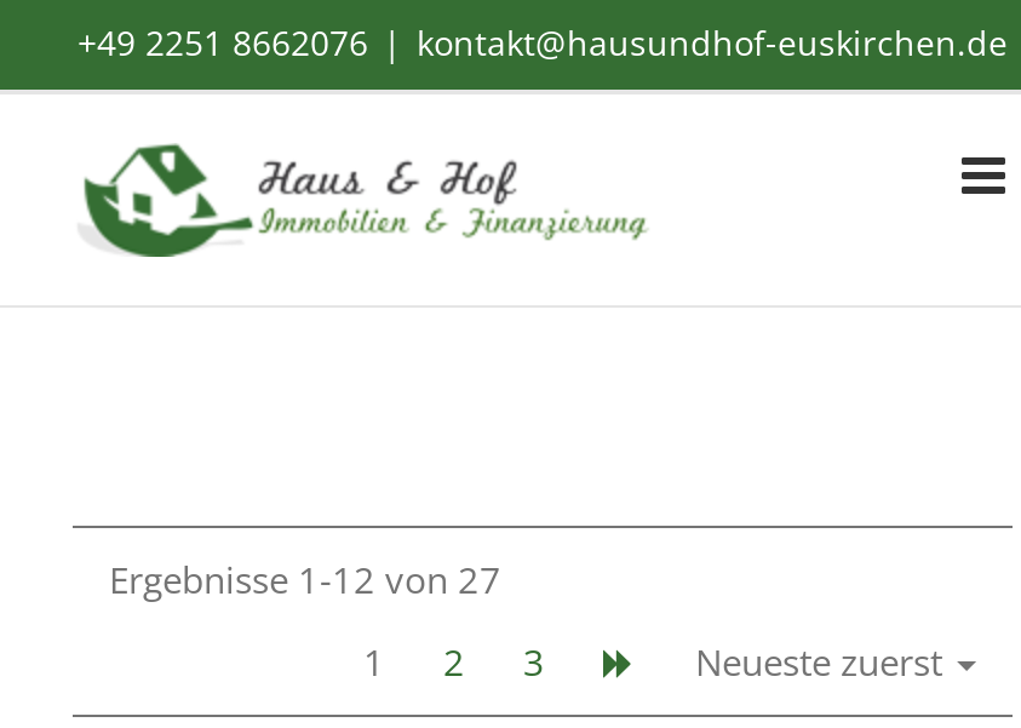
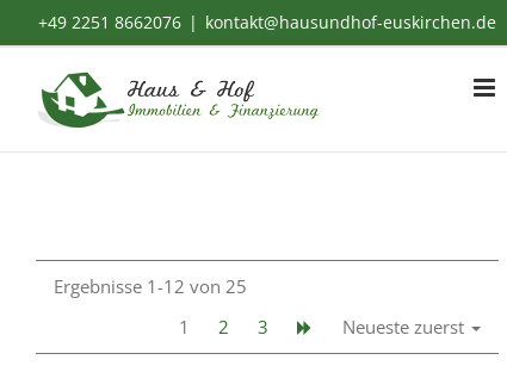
[109,556,501,604] Ergebnisse 1-12 von 27 -> [54,275,247,298] Ergebnisse 1-12 von 25

